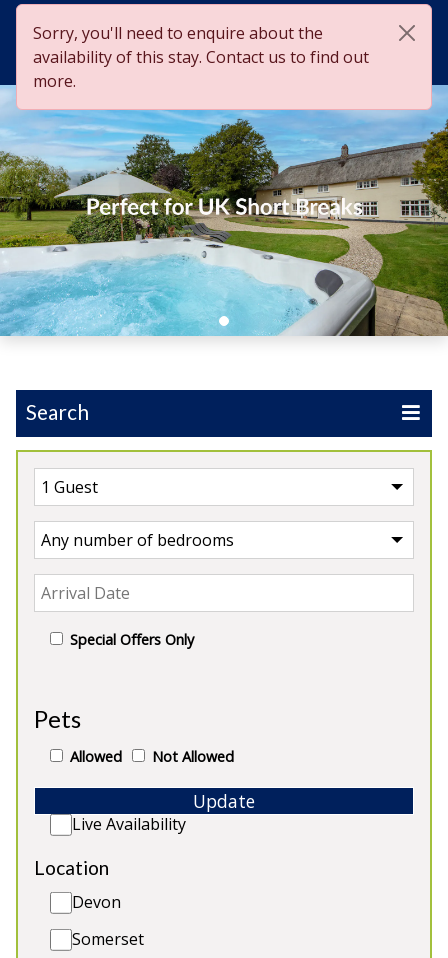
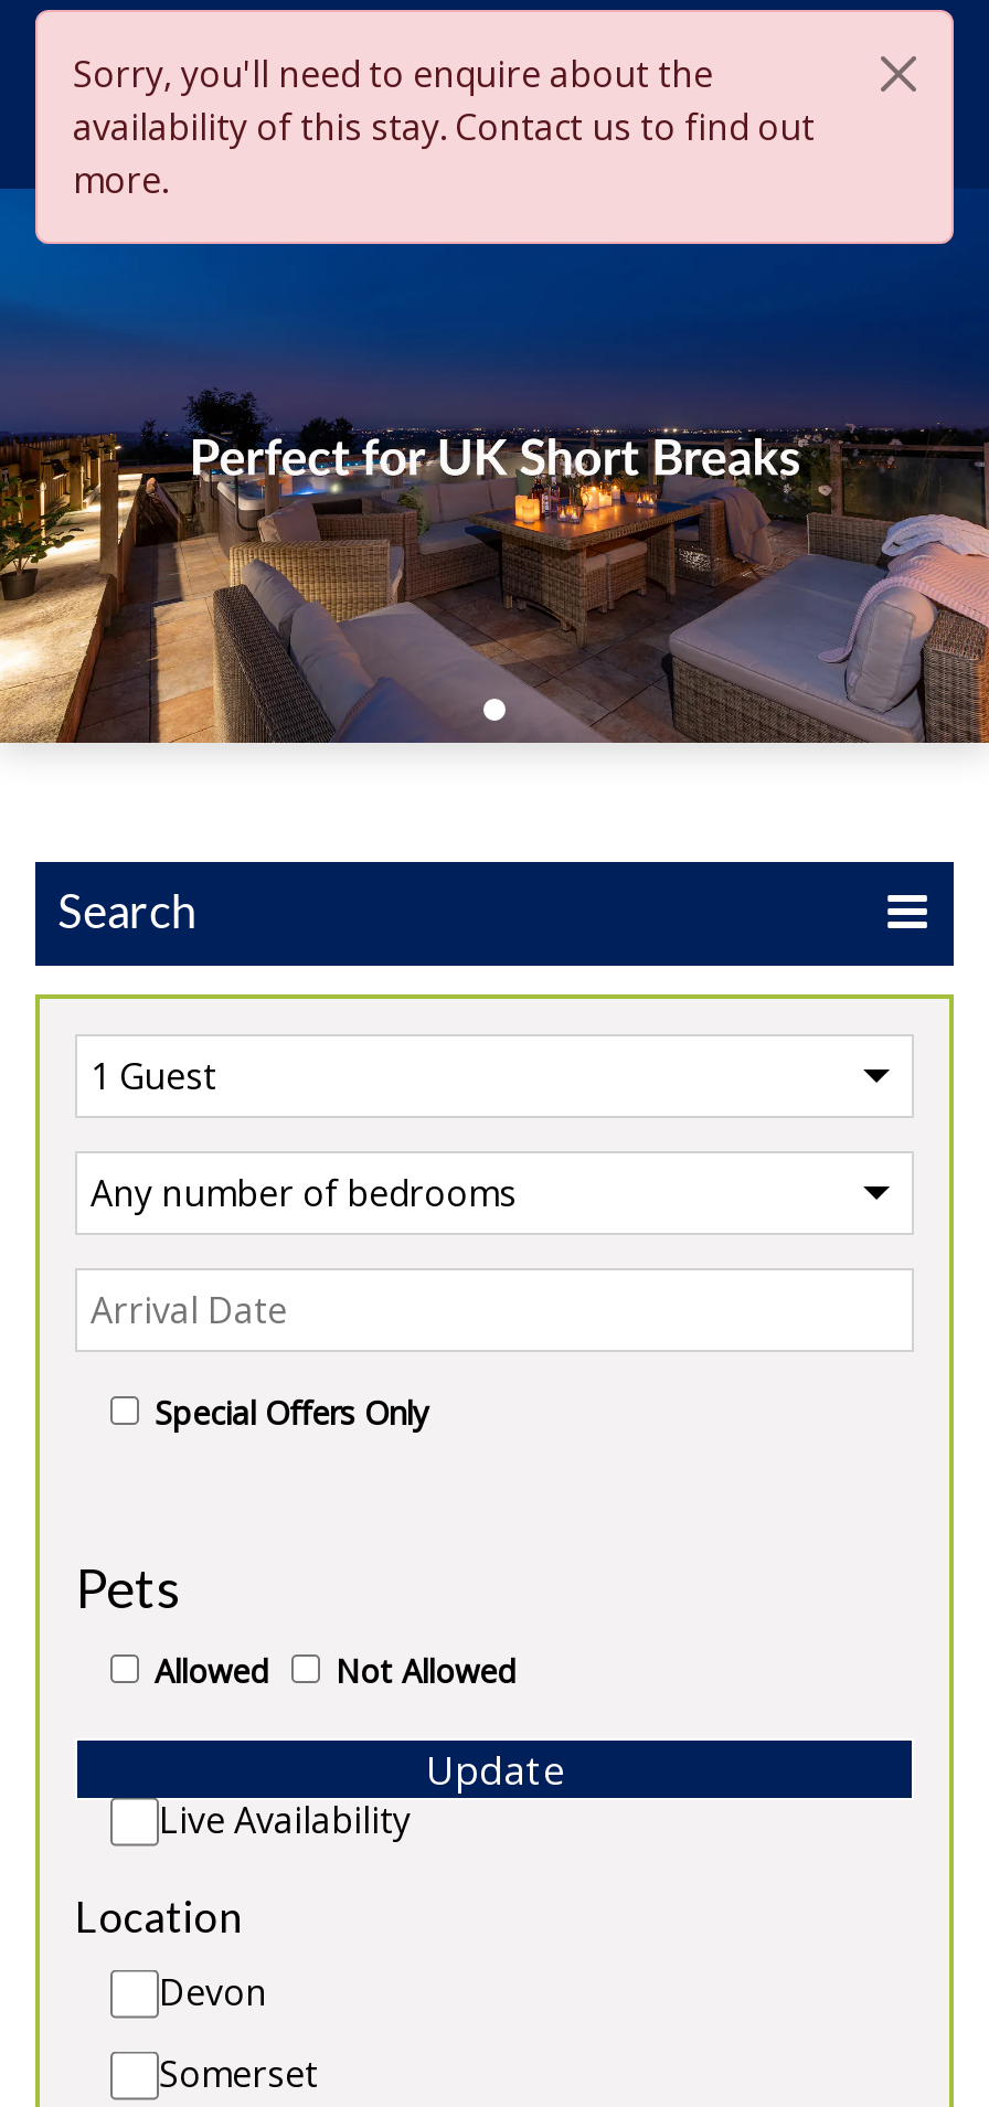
[3,84,445,337] [image] -> [7,189,982,745] [image]

